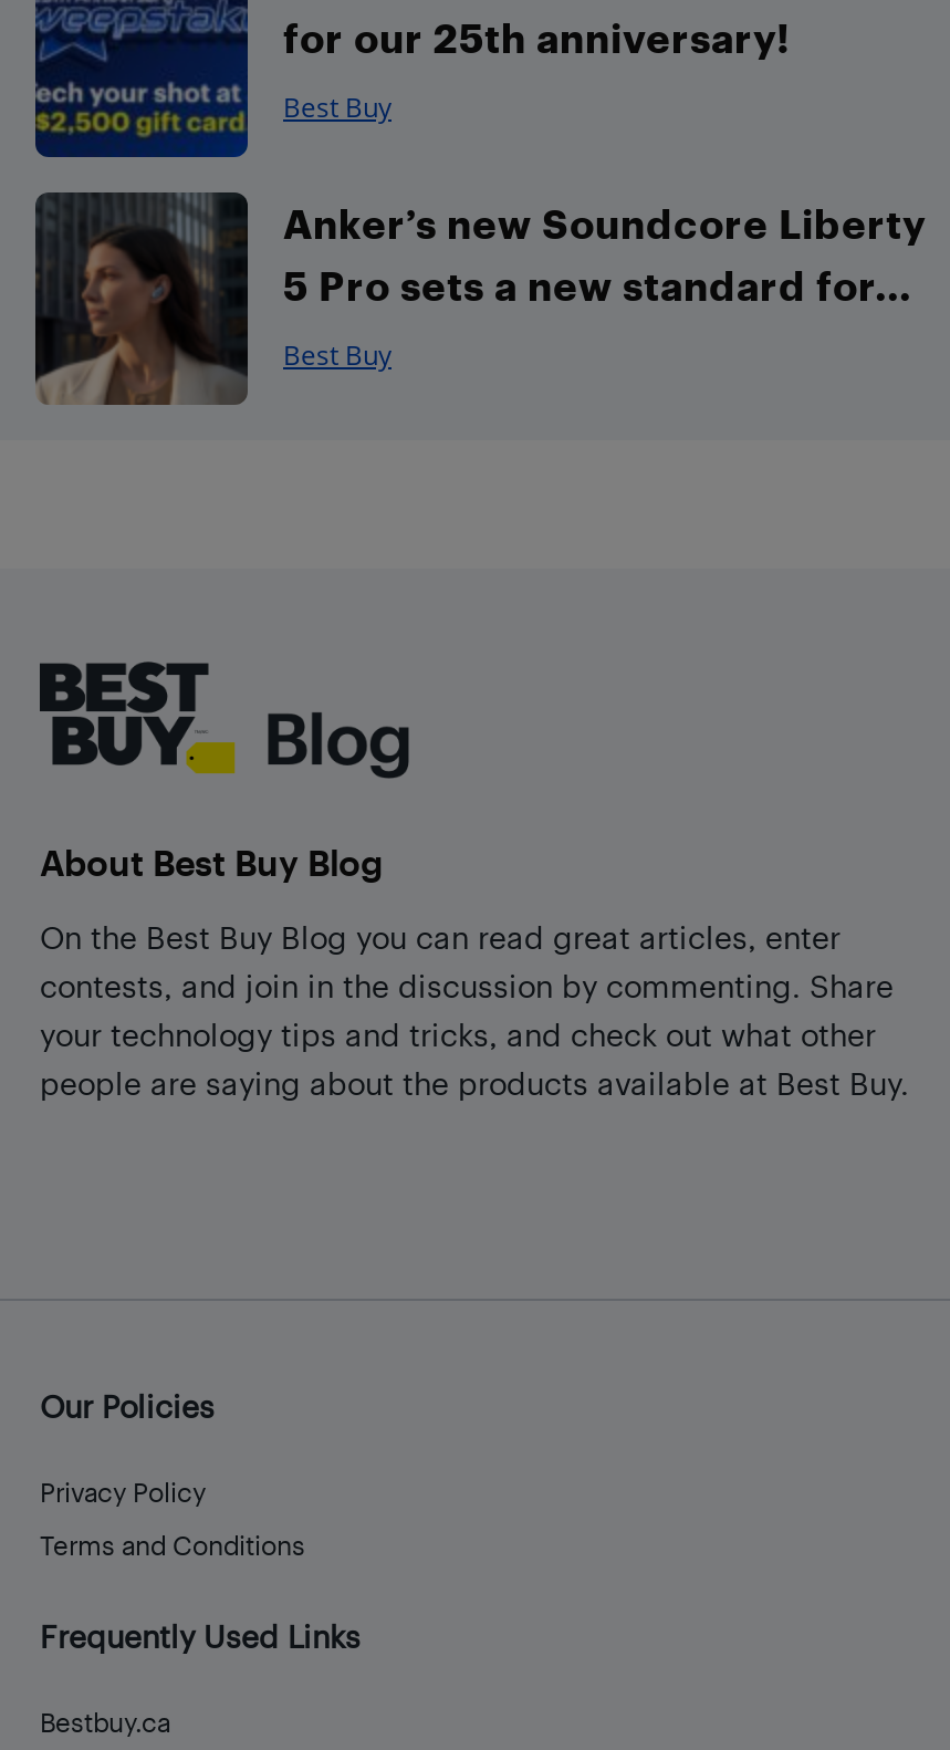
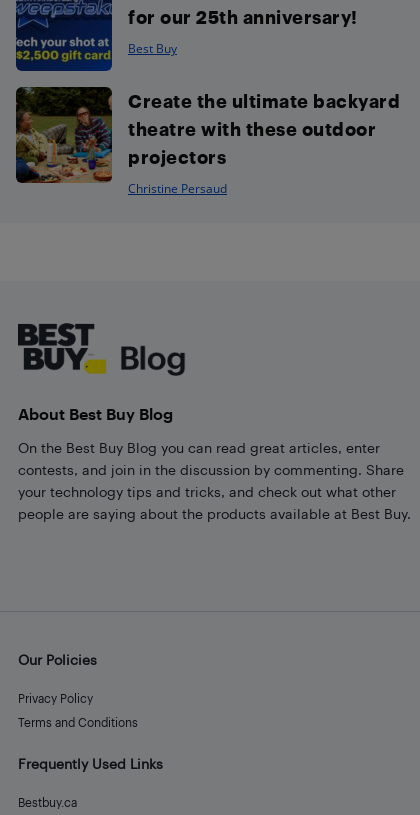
[33,190,926,407] [image] | Anker’s new Soundcore Liberty | 5 Pro sets a new standard for... -> [15,86,400,184] [image] | Create the ultimate backyard | theatre with these outdoor | projectors
[283,335,392,373] Best Buy -> [128,180,227,197] Christine Persaud

